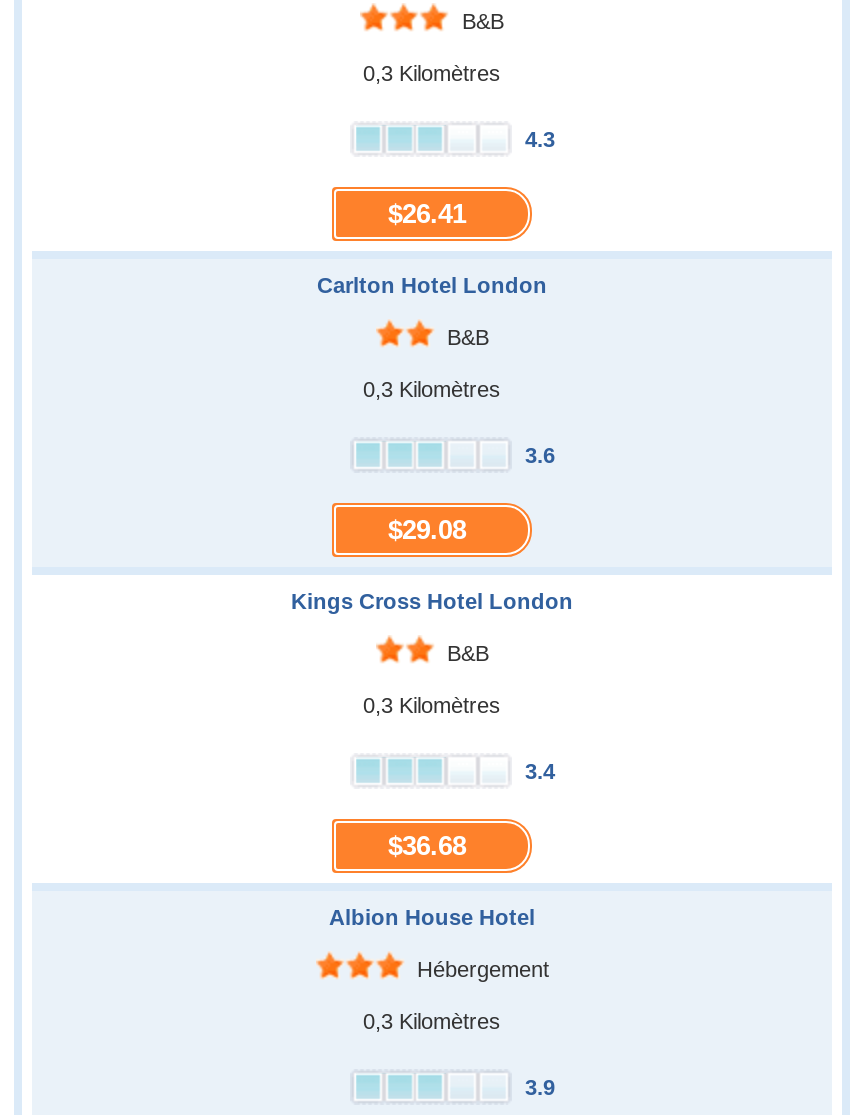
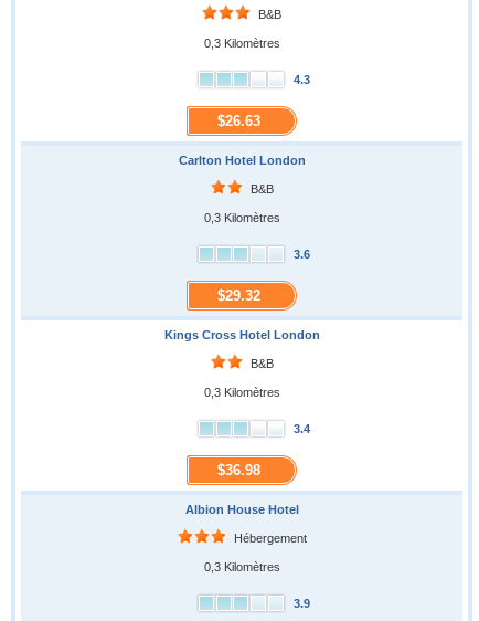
[388,199,466,229] $26.41 -> [217,113,260,129] $26.63
[388,515,466,545] $29.08 -> [217,287,260,304] $29.32
[388,831,466,861] $36.68 -> [217,462,260,478] $36.98

